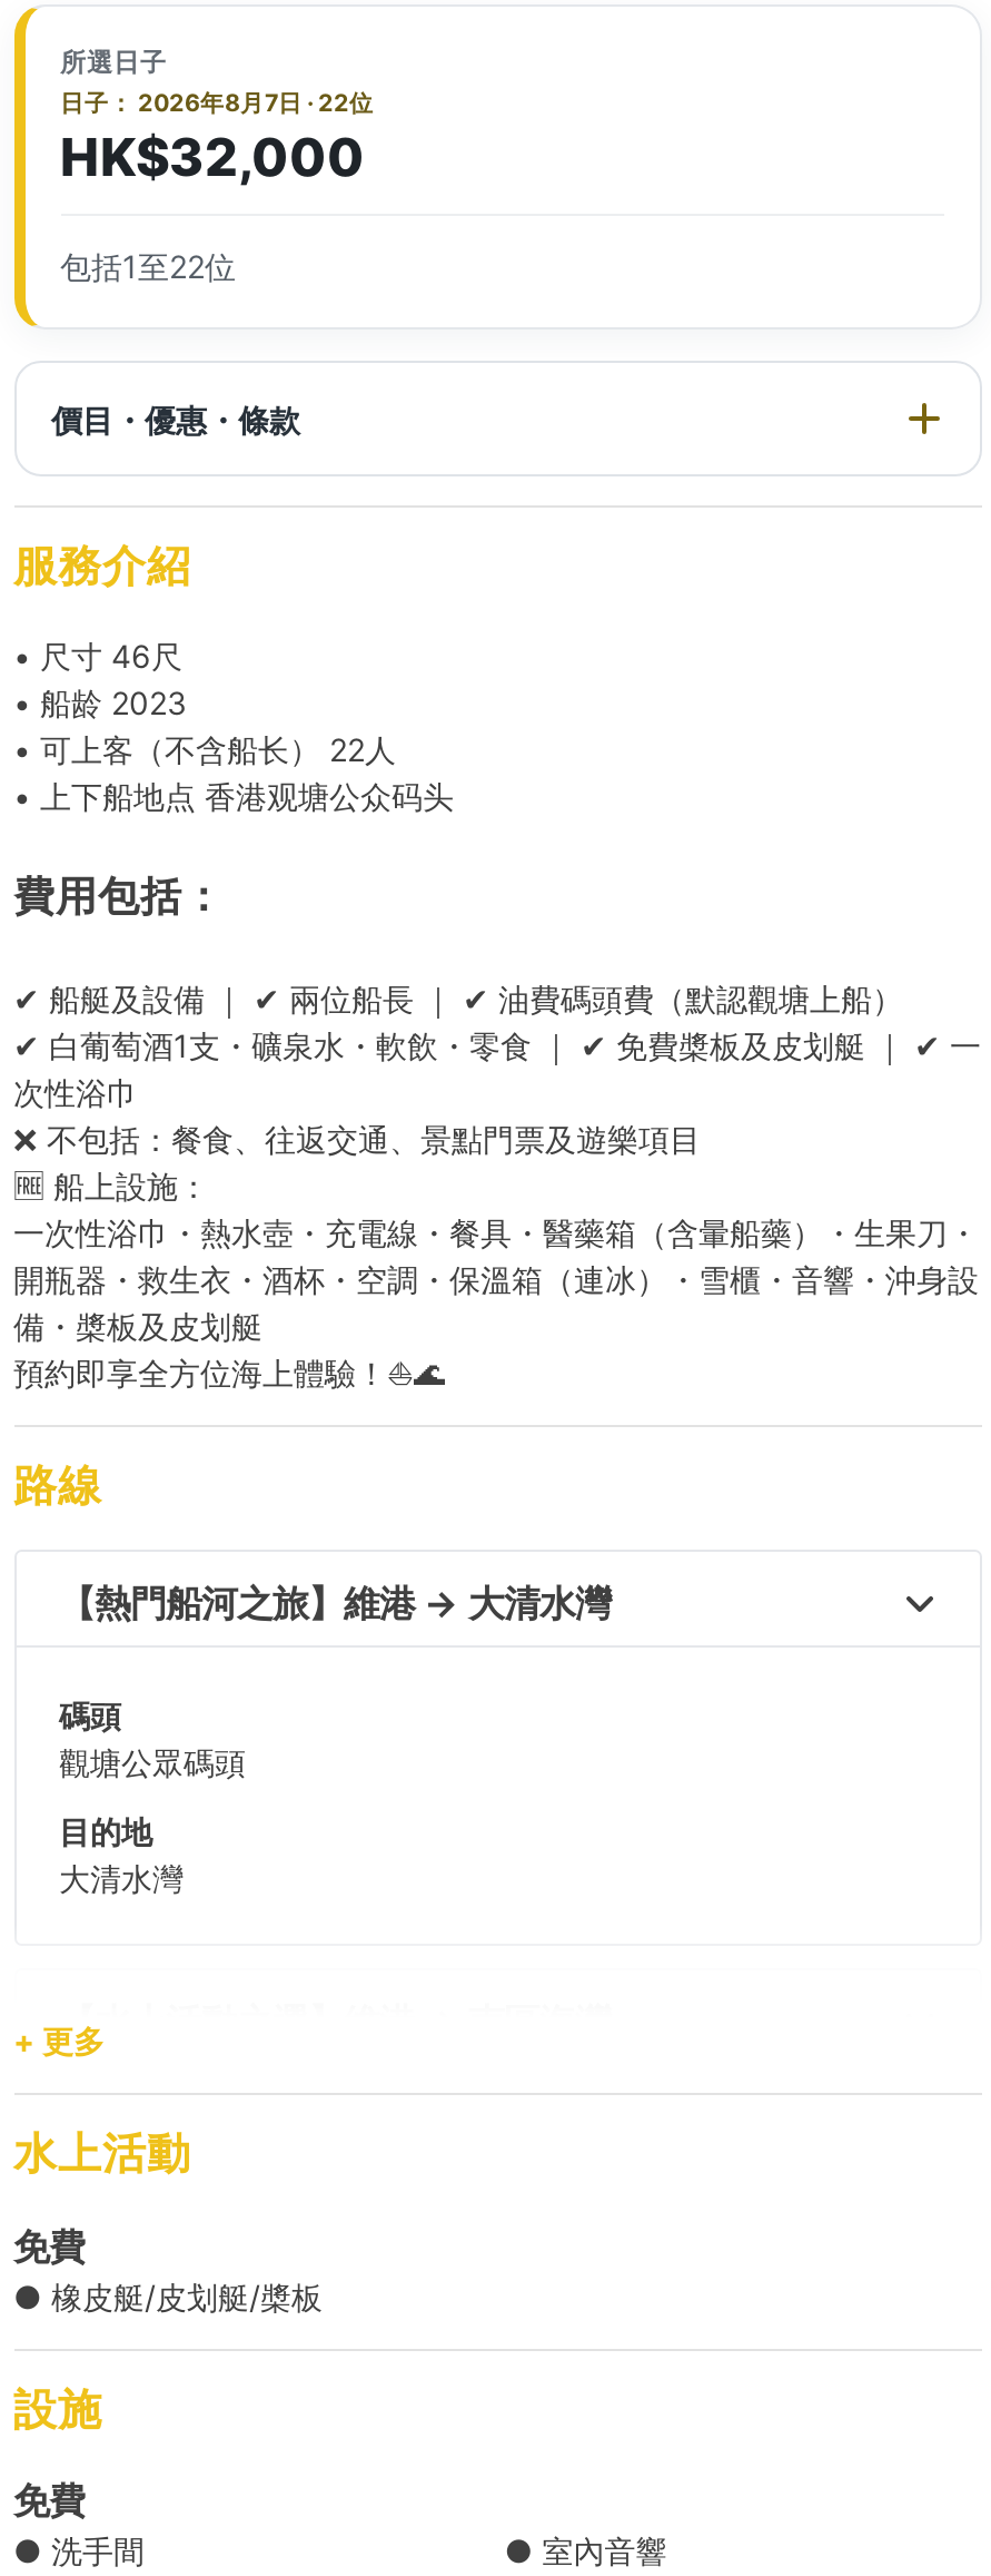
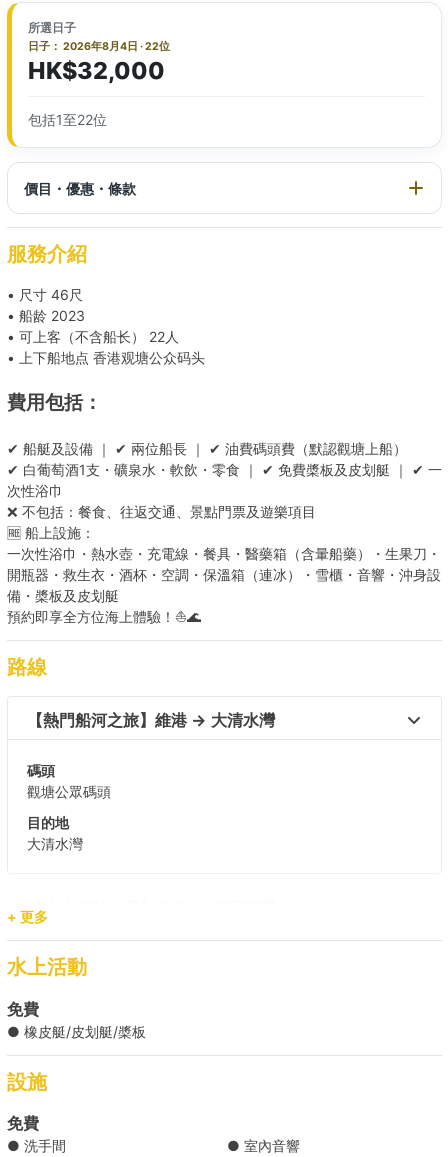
[60,89,374,118] 日子： 2026年8月7日 · 22位 -> [27,40,169,53] 日子： 2026年8月4日 · 22位

